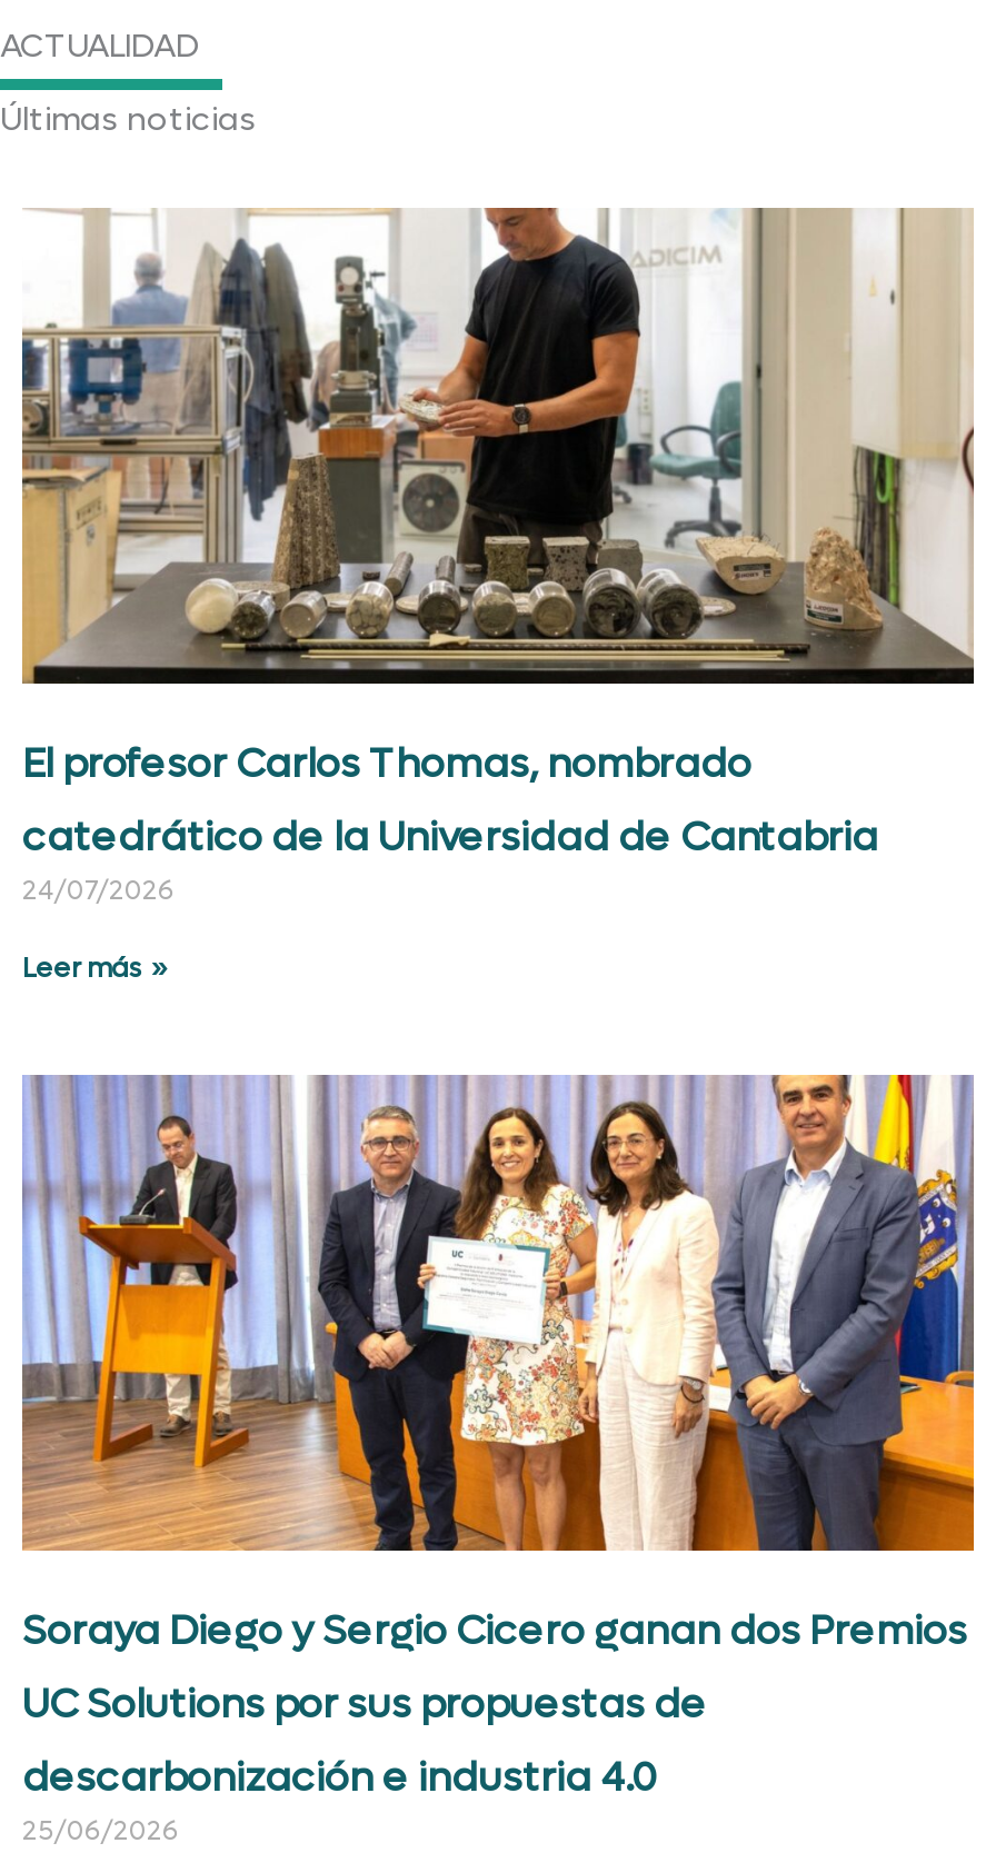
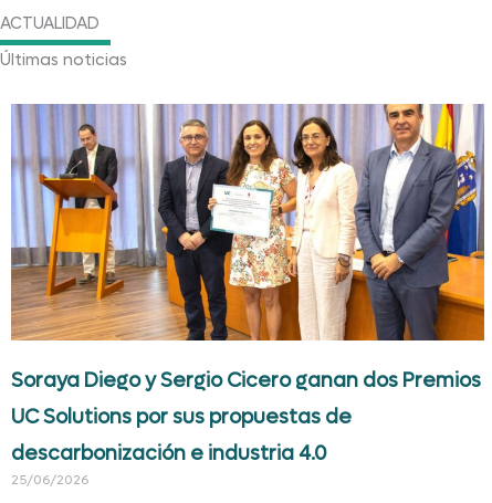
[20,206,976,987] [image] | El profesor Carlos Thomas, nombrado | catedrático de la Universidad de Cantabria | 24/07/2026 | Leer más » -> none

